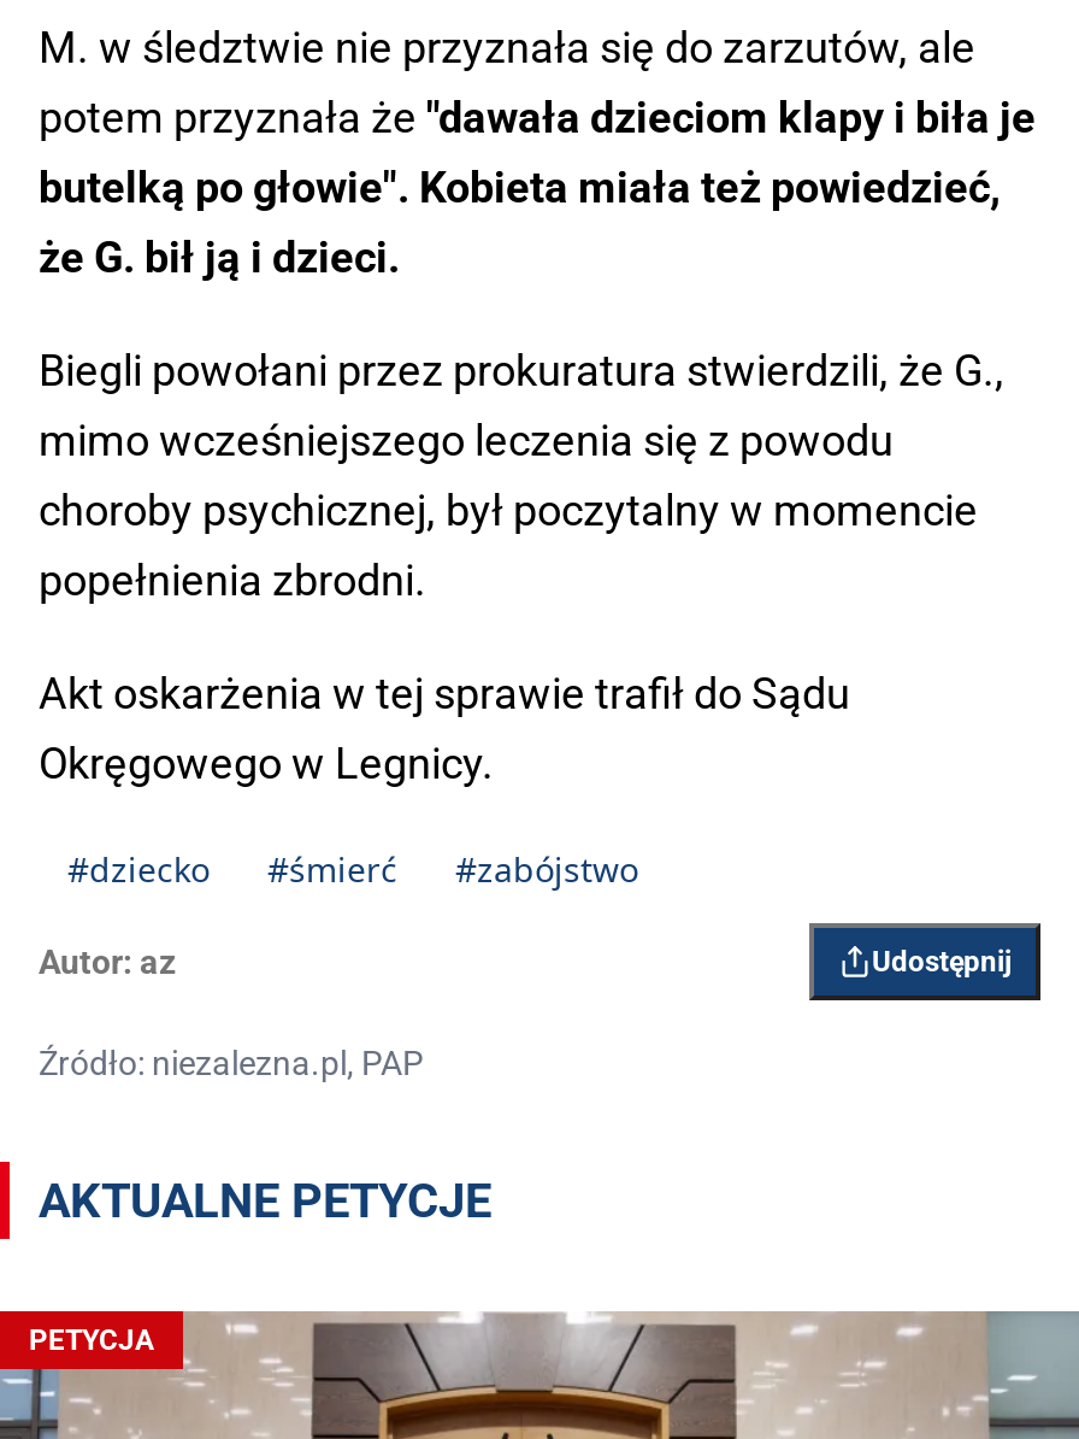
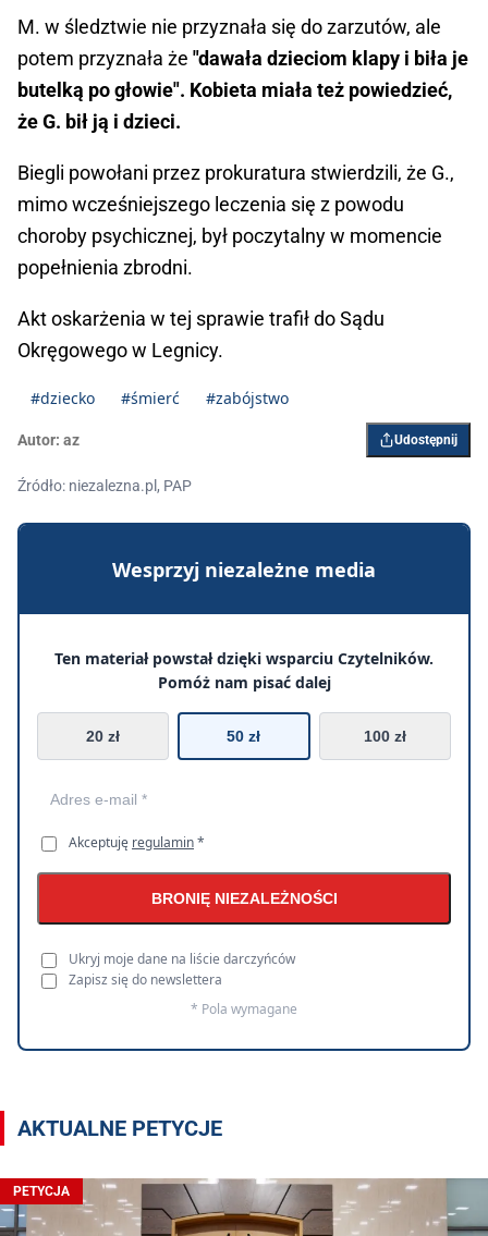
none -> [16,522,472,1052] [image] | Wesprzyj niezależne media | Ten materiał powstał dzięki wsparciu Czytelników. | Pomóż nam pisać dalej | 20 zł | 50 zł | 100 zł
none -> [69,833,337,1018] Akceptuję regulamin * | BRONIĘ NIEZALEŻNOŚCI | Ukryj moje dane na liście darczyńców | Zapisz się do newslettera | * Pola wymagane

